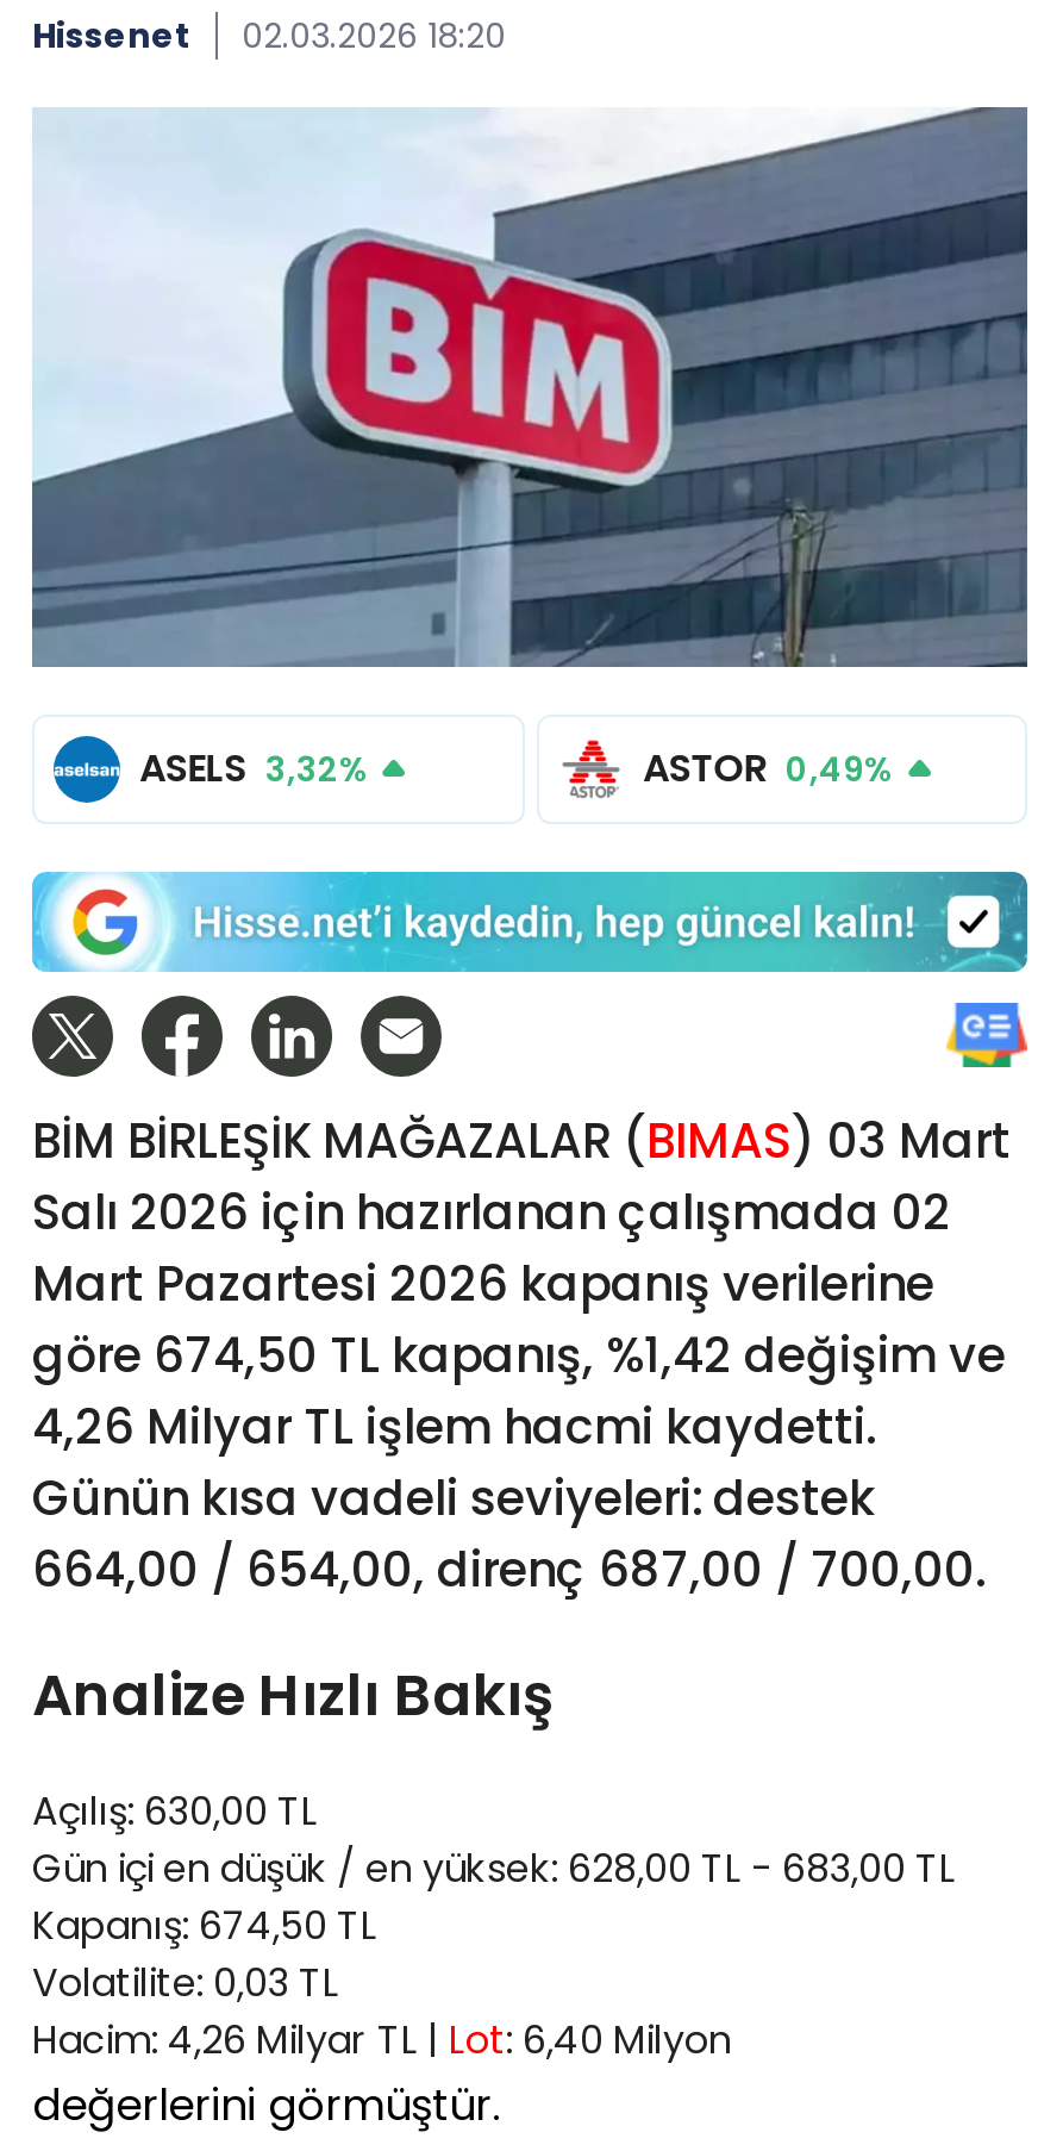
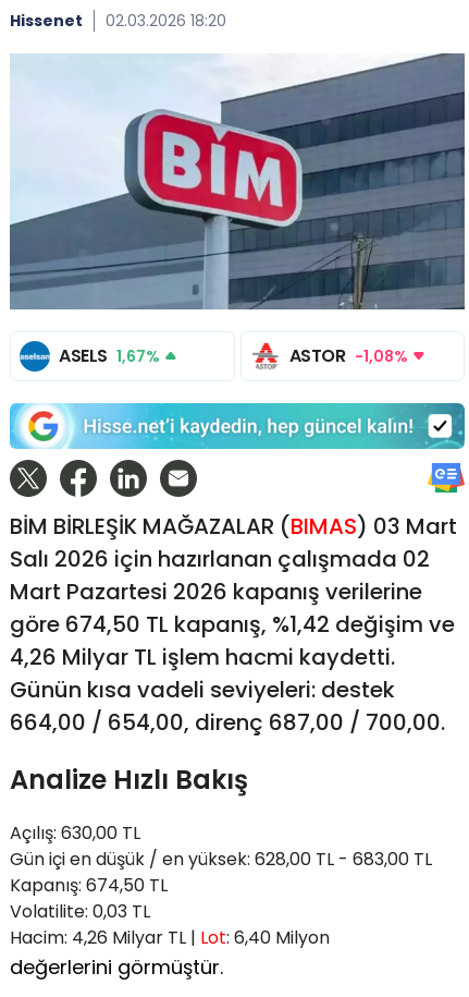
[139,741,377,796] ASELS 3,32% -> [59,343,163,368] ASELS 1,67%
[643,741,902,796] ASTOR 0,49% -> [289,343,411,368] ASTOR -1,08%

